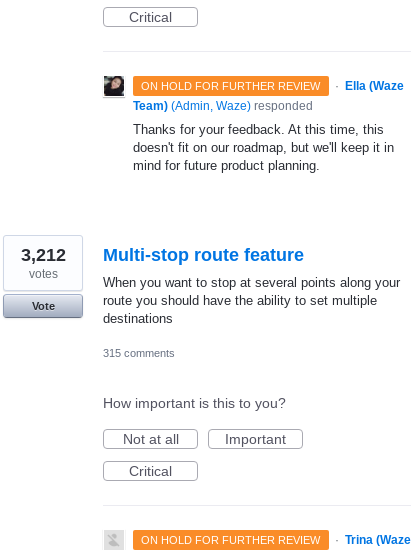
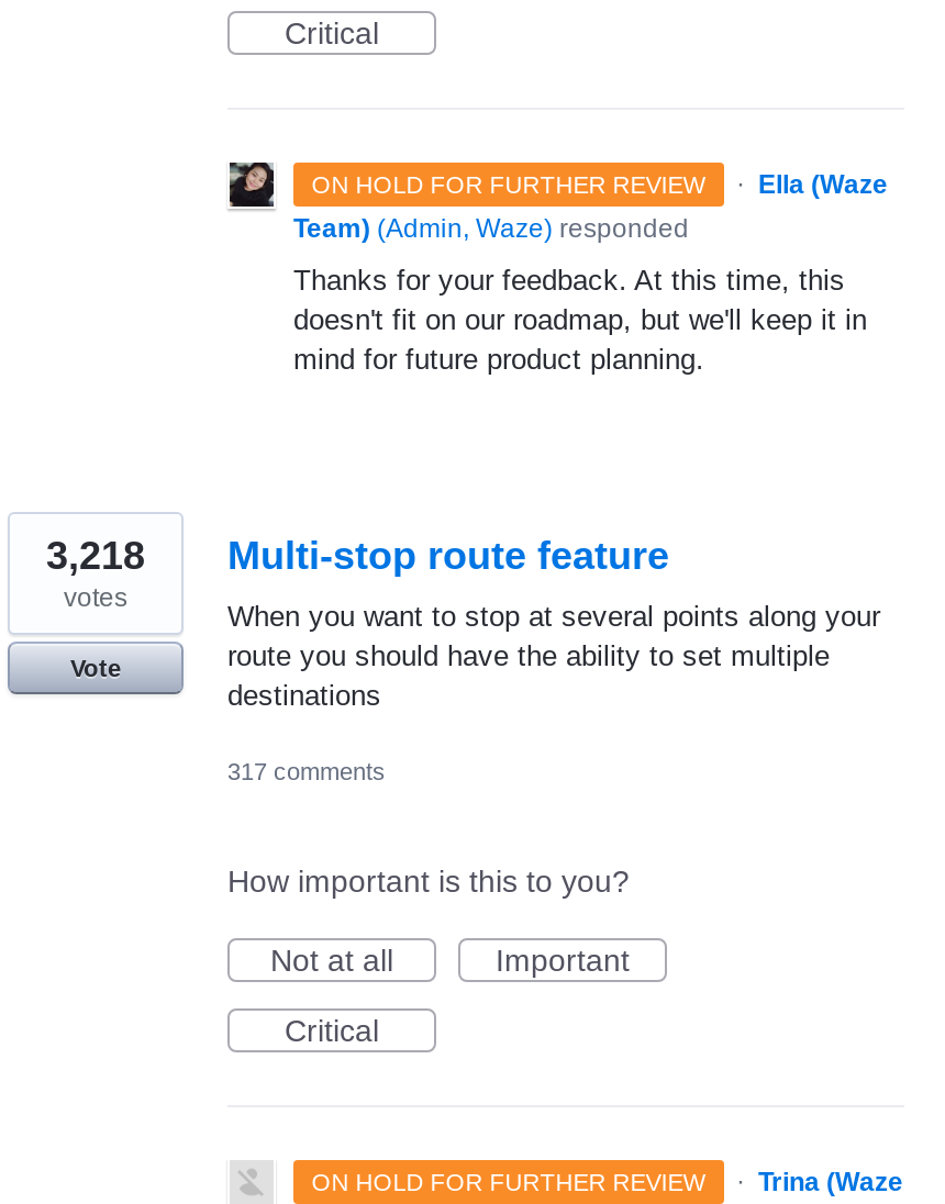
[20,245,304,265] 3,212 Multi-stop route feature -> [46,533,669,577] 3,218 Multi-stop route feature
[103,347,175,359] 315 comments -> [227,758,386,784] 317 comments

